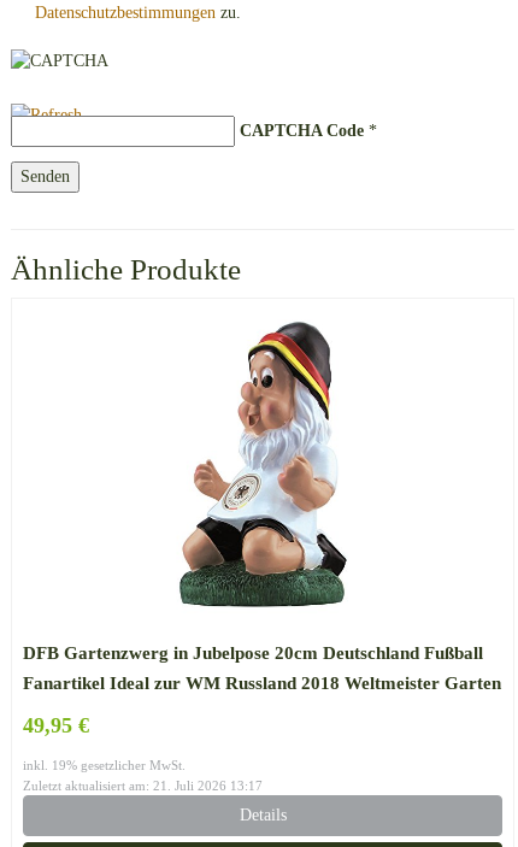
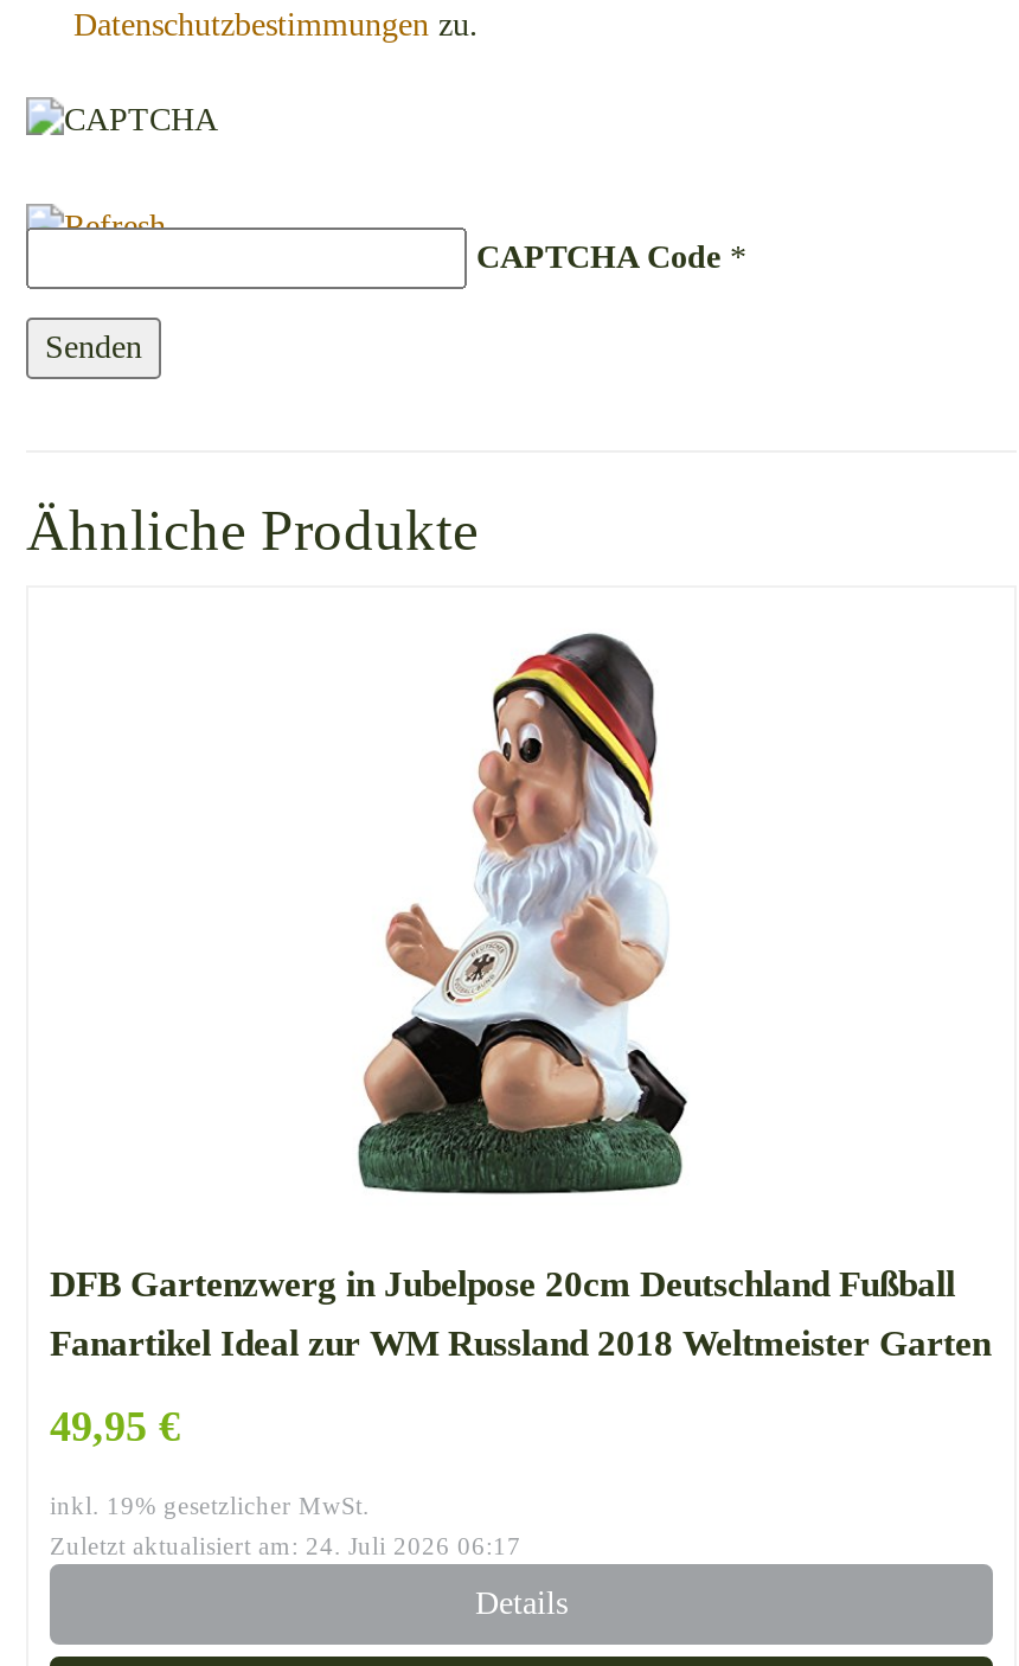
[23,780,263,793] Zuletzt aktualisiert am: 21. Juli 2026 13:17 -> [50,1533,521,1559] Zuletzt aktualisiert am: 24. Juli 2026 06:17

